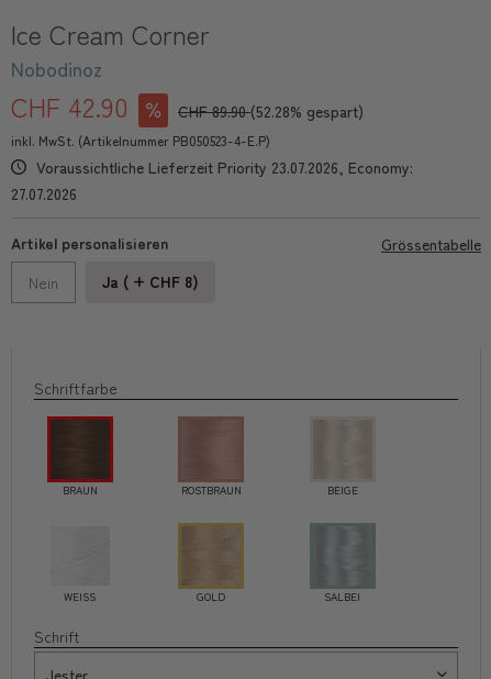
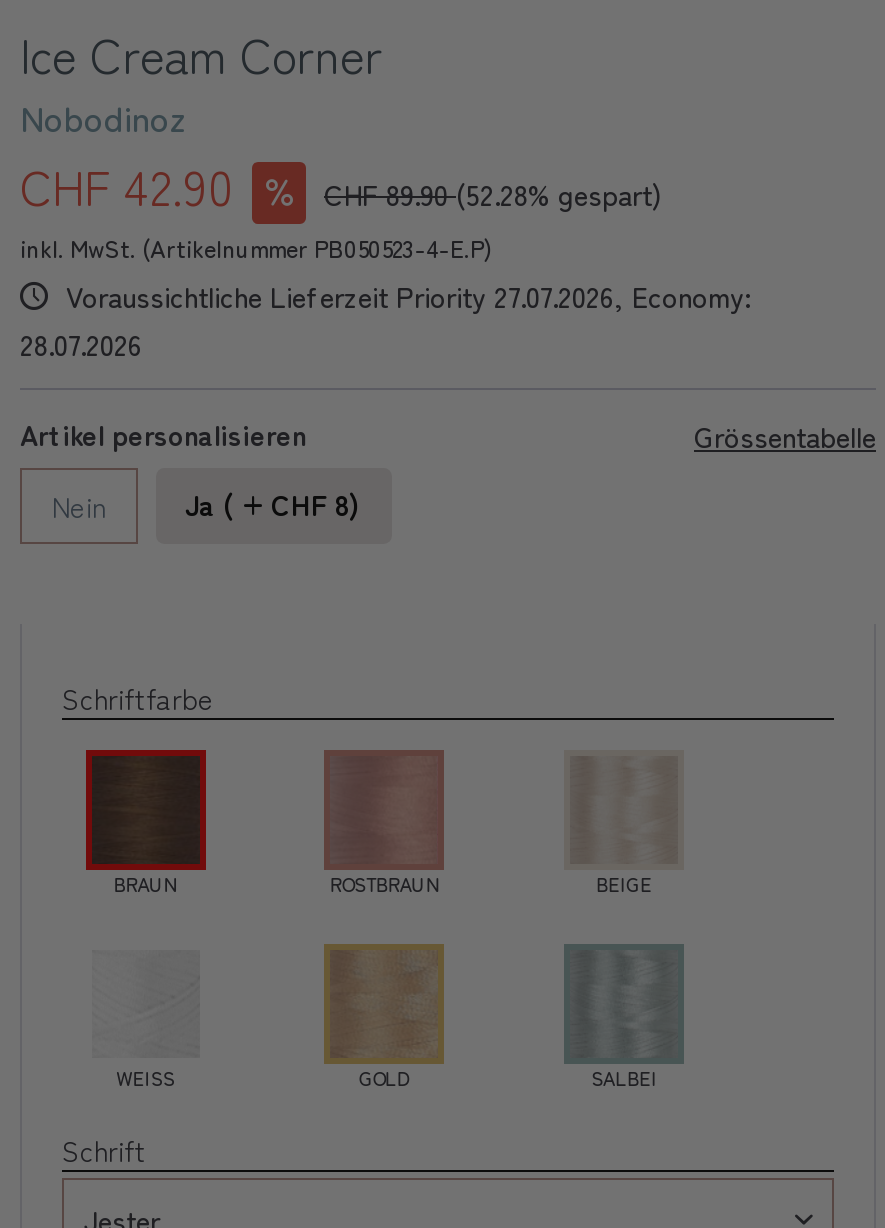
[32,156,413,178] Voraussichtliche Lieferzeit Priority 23.07.2026, Economy: -> [58,276,750,316] Voraussichtliche Lieferzeit Priority 27.07.2026, Economy:
[11,182,77,204] 27.07.2026 -> [20,324,142,364] 28.07.2026

